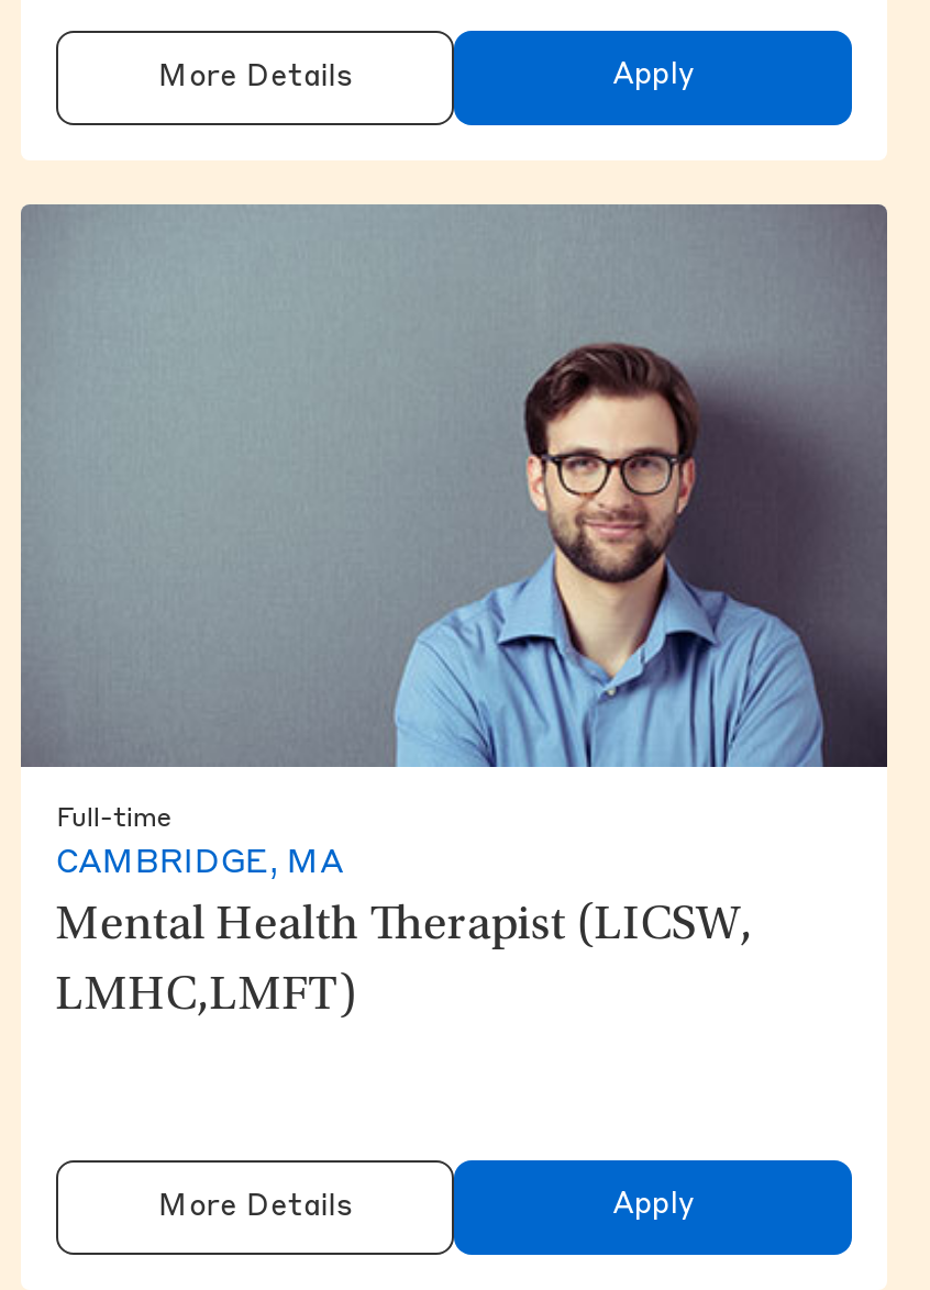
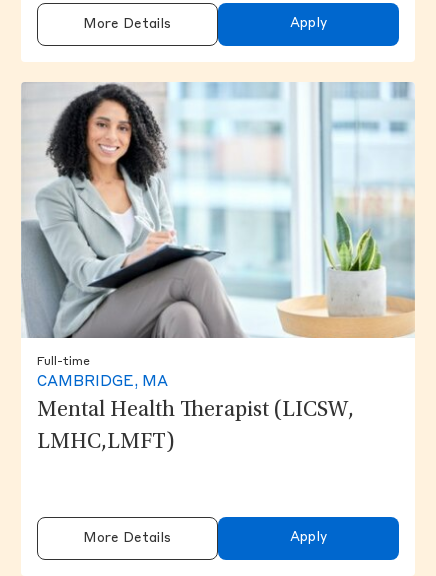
[19,202,889,769] [image] -> [21,82,415,339] [image]

